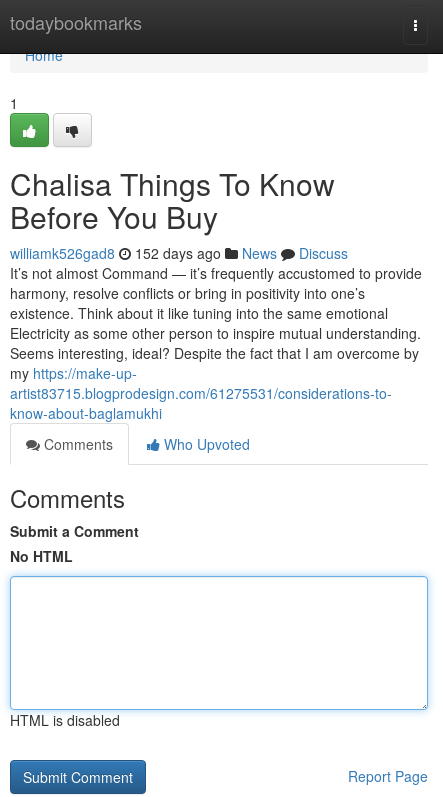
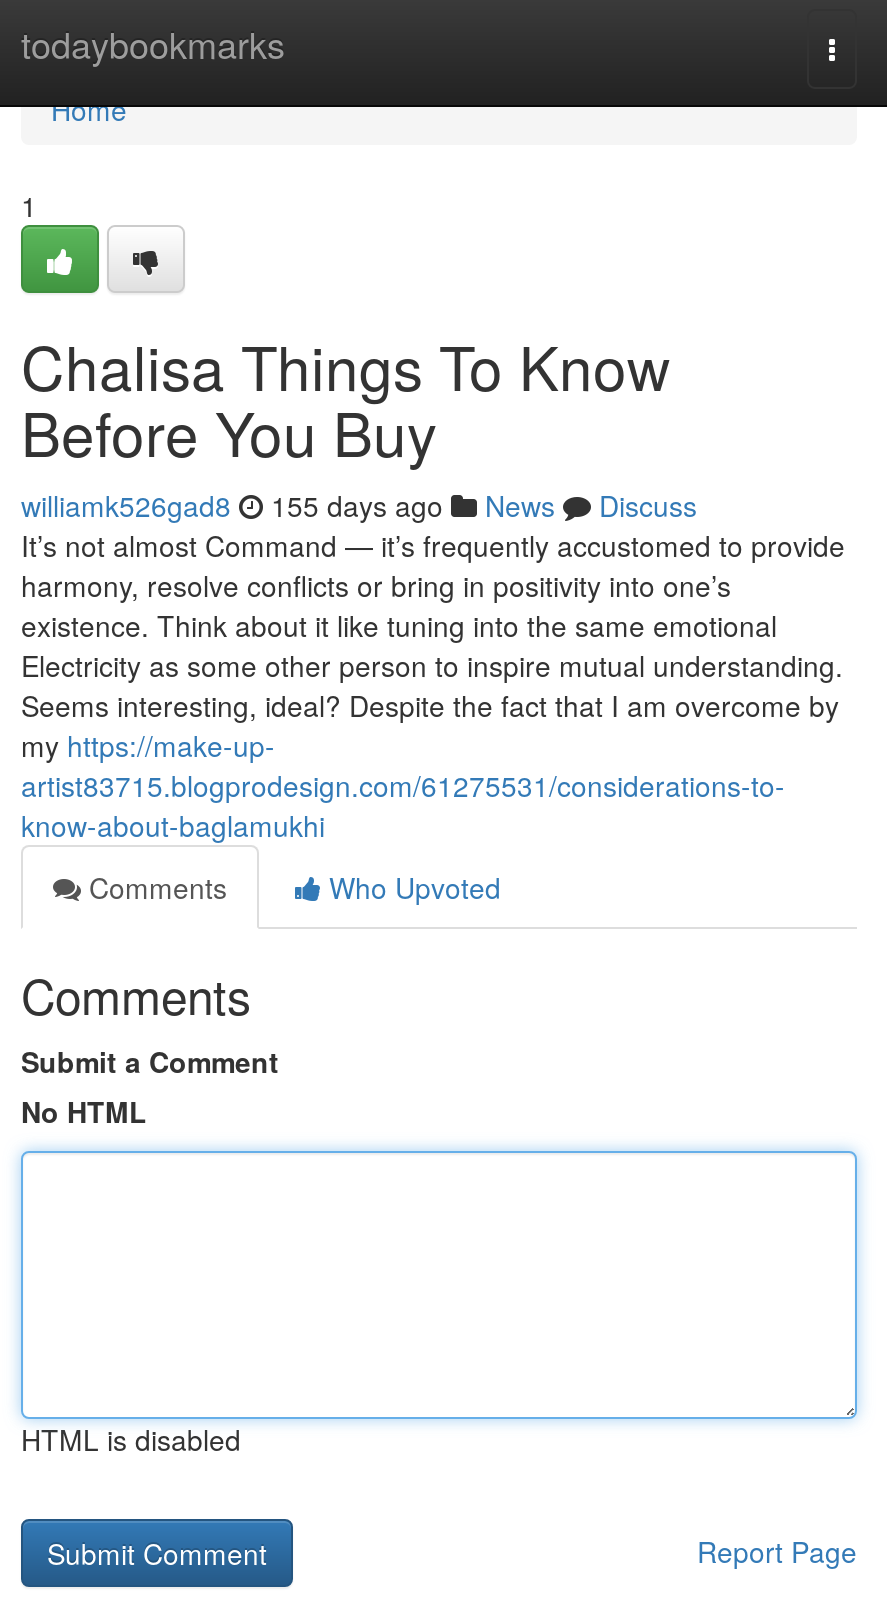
[10,243,348,263] williamk526gad8 152 days ago News Discuss -> [21,485,697,525] williamk526gad8 155 days ago News Discuss

